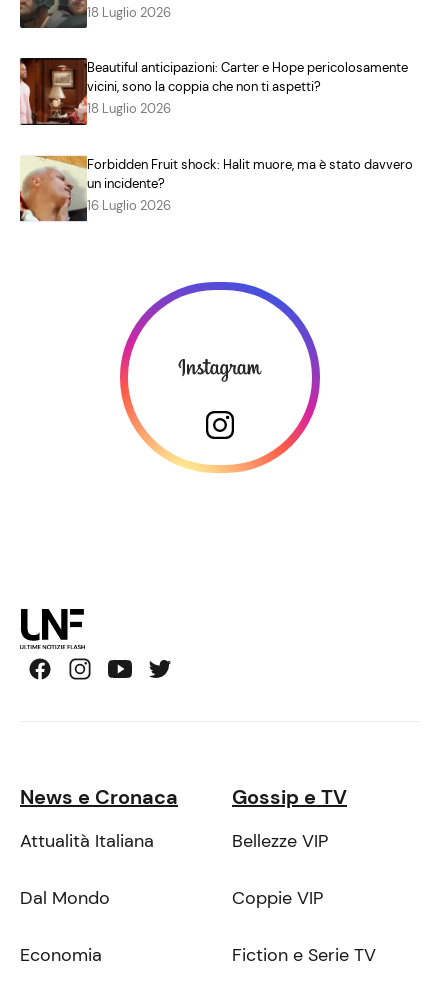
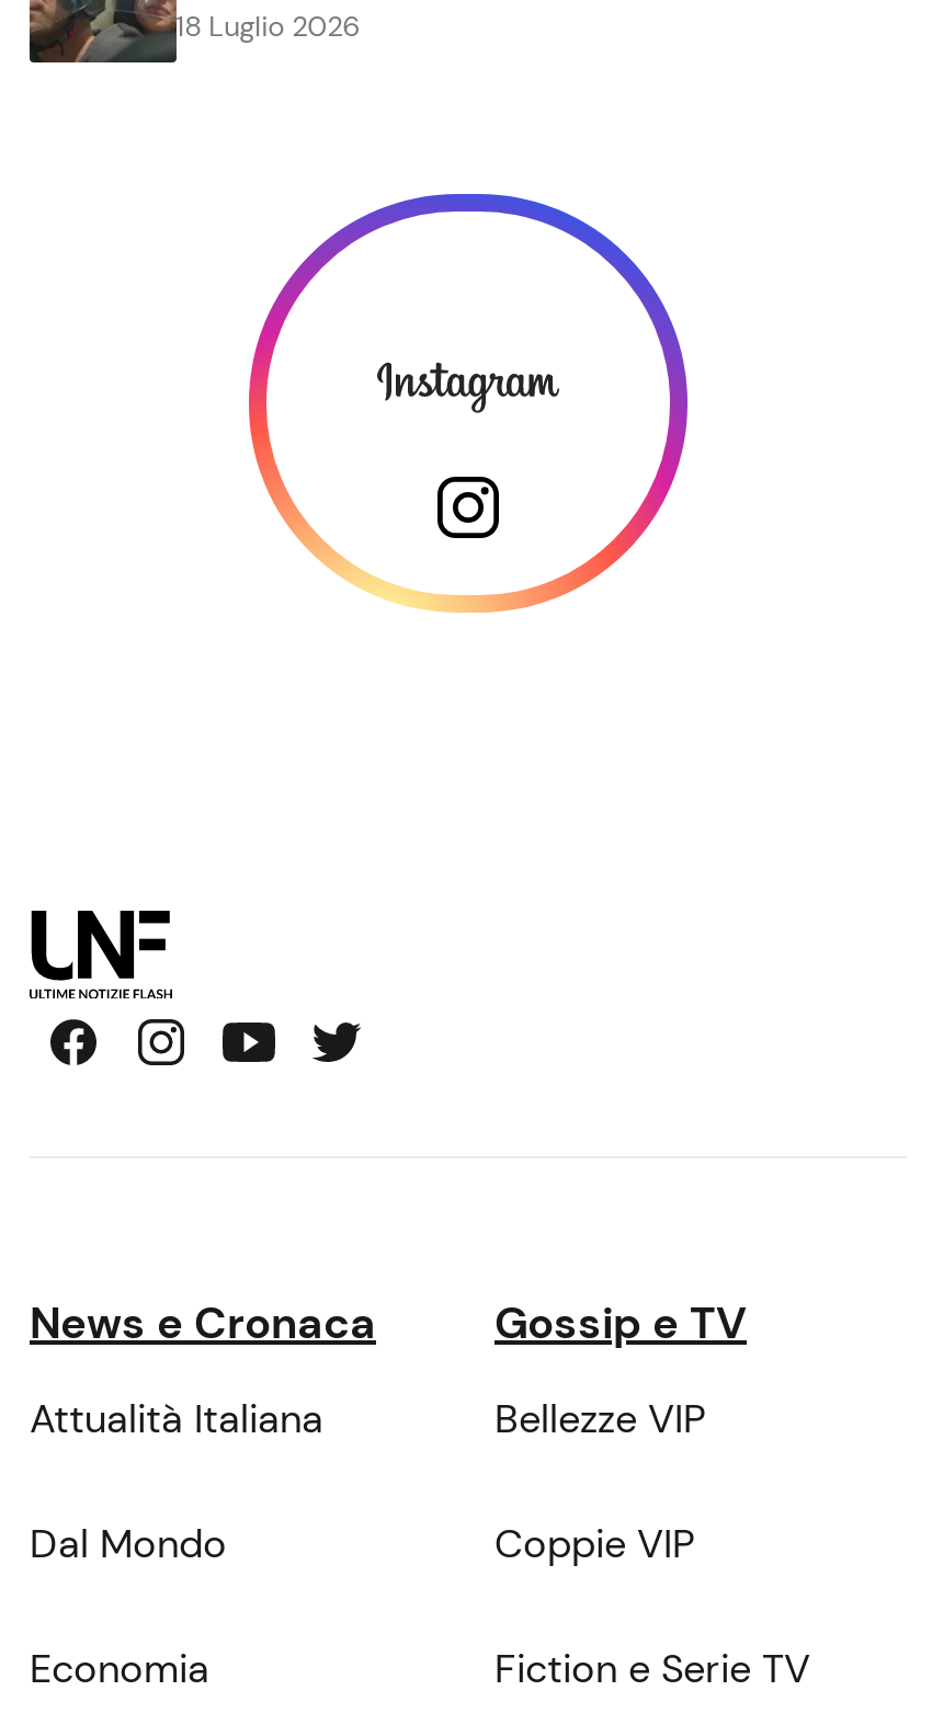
[20,57,413,214] [image] | Beautiful anticipazioni: Carter e Hope pericolosamente | vicini, sono la coppia che non ti aspetti? | 18 Luglio 2026 | Forbidden Fruit shock: Halit muore, ma è stato davvero | un incidente? | 16 Luglio 2026 -> none
[19,155,72,222] [image] -> none

